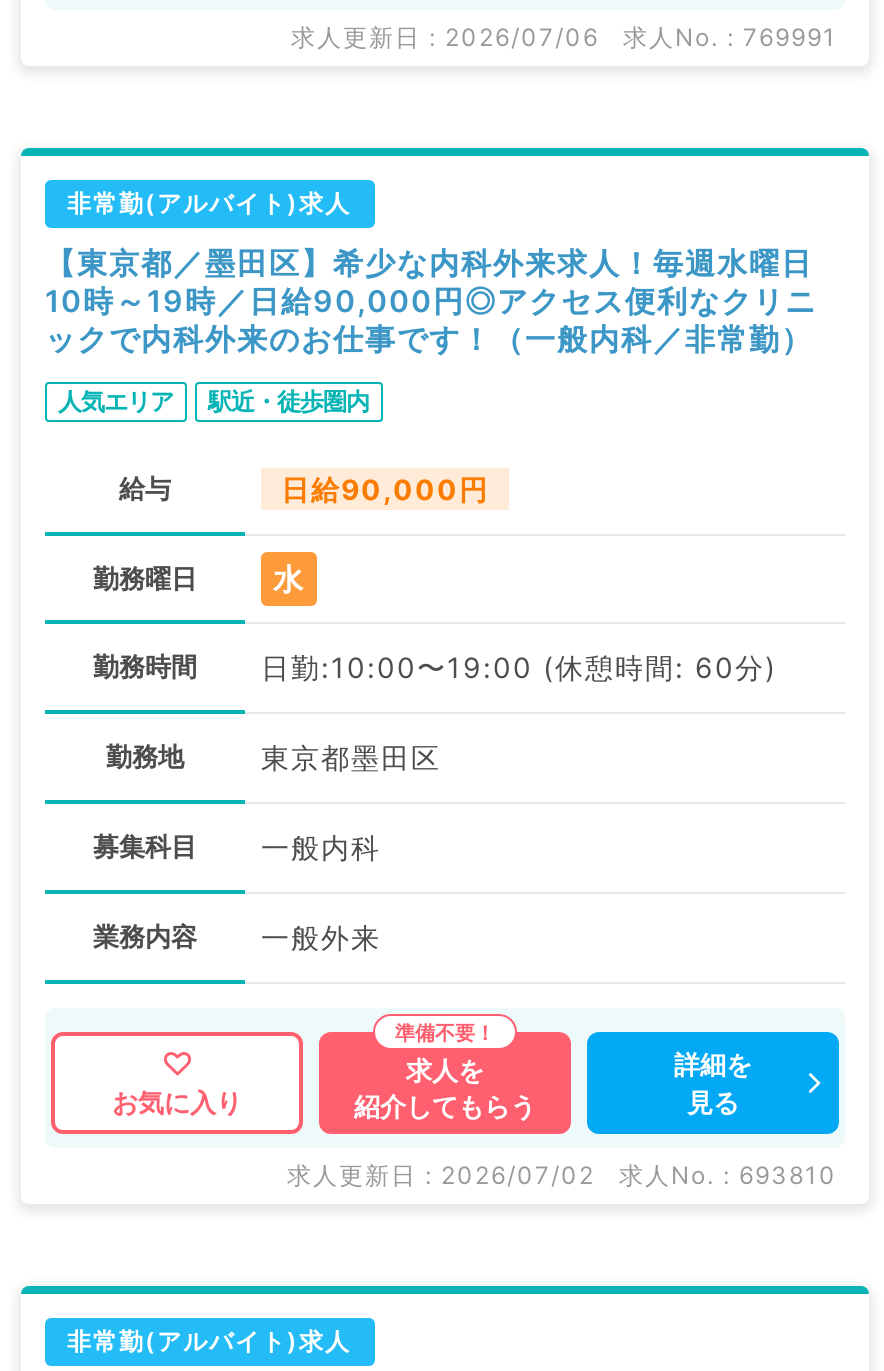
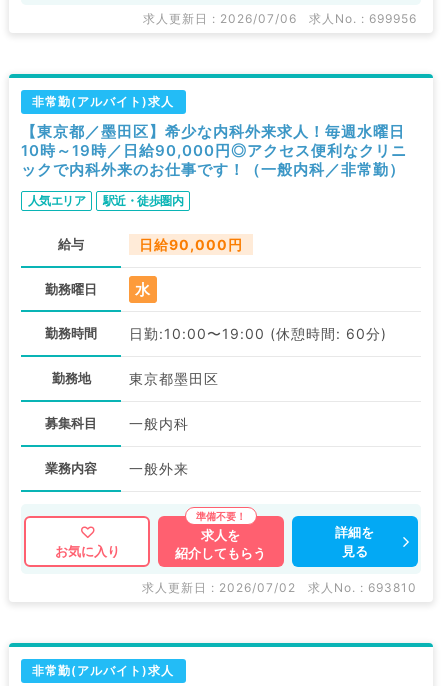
[291,22,837,52] 求人更新日 : 2026/07/06 求人No. : 769991 -> [143,11,417,26] 求人更新日 : 2026/07/06 求人No. : 699956

